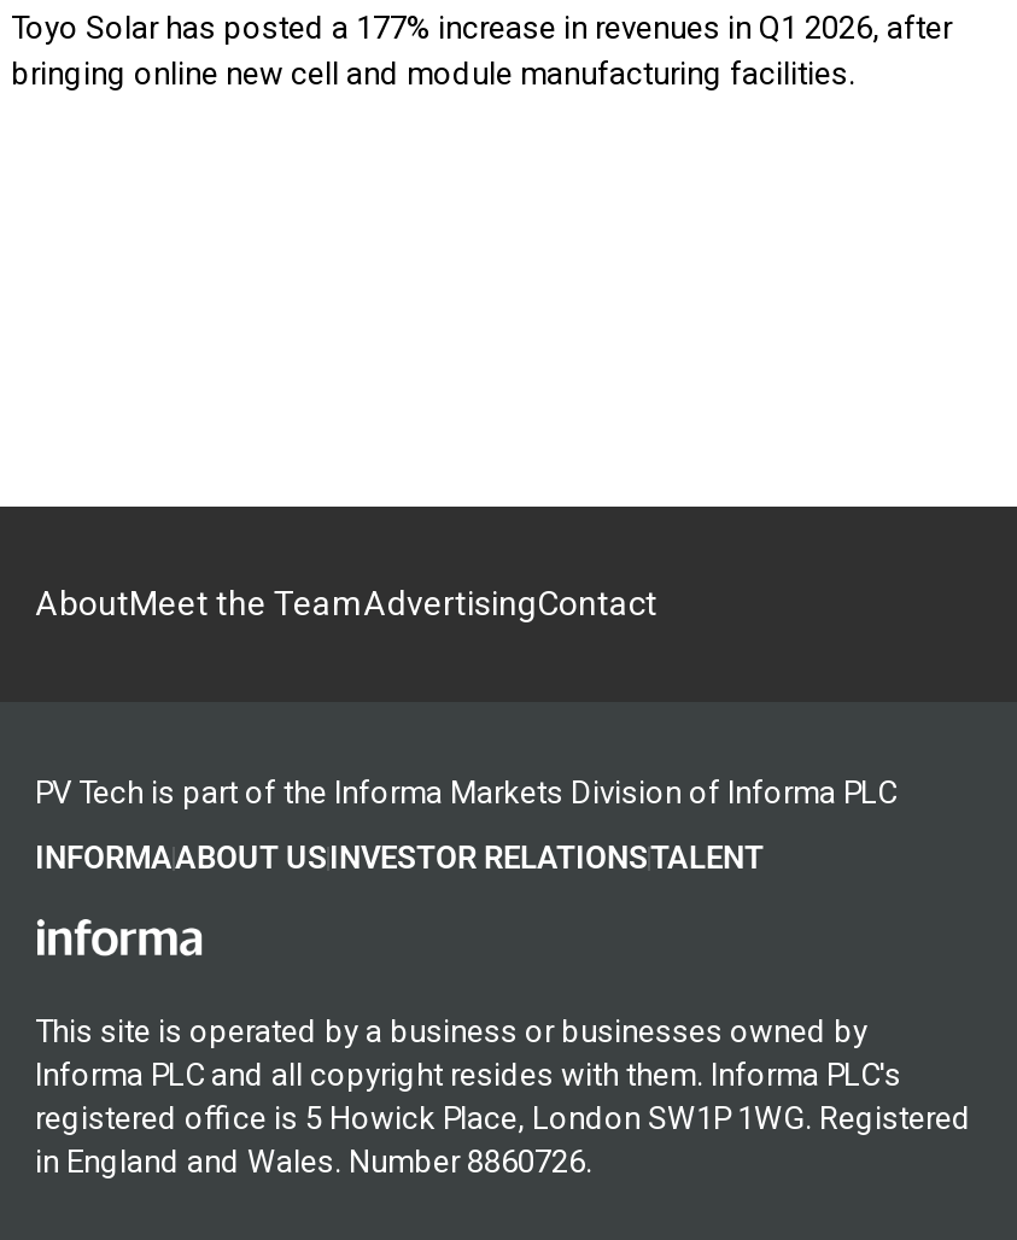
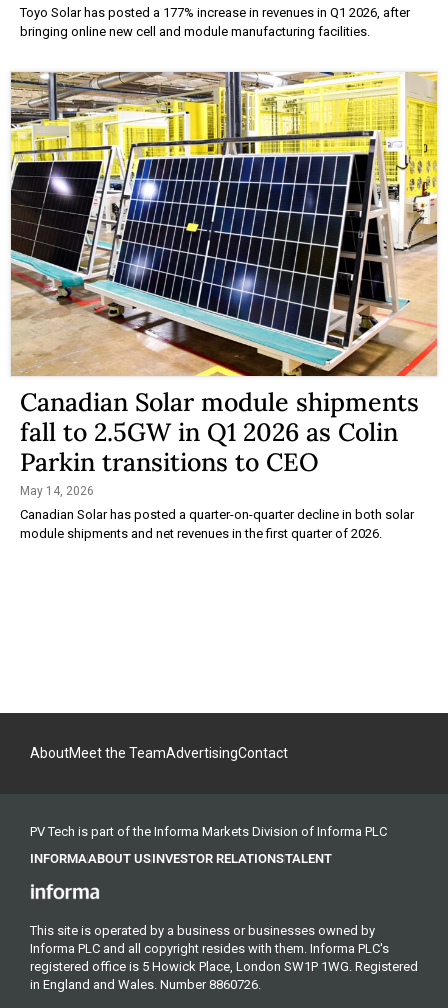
none -> [10,71,438,541] [image] | Canadian Solar module shipments | fall to 2.5GW in Q1 2026 as Colin | Parkin transitions to CEO | May 14, 2026 | Canadian Solar has posted a quarter-on-quarter decline in both solar | module shipments and net revenues in the first quarter of 2026.

